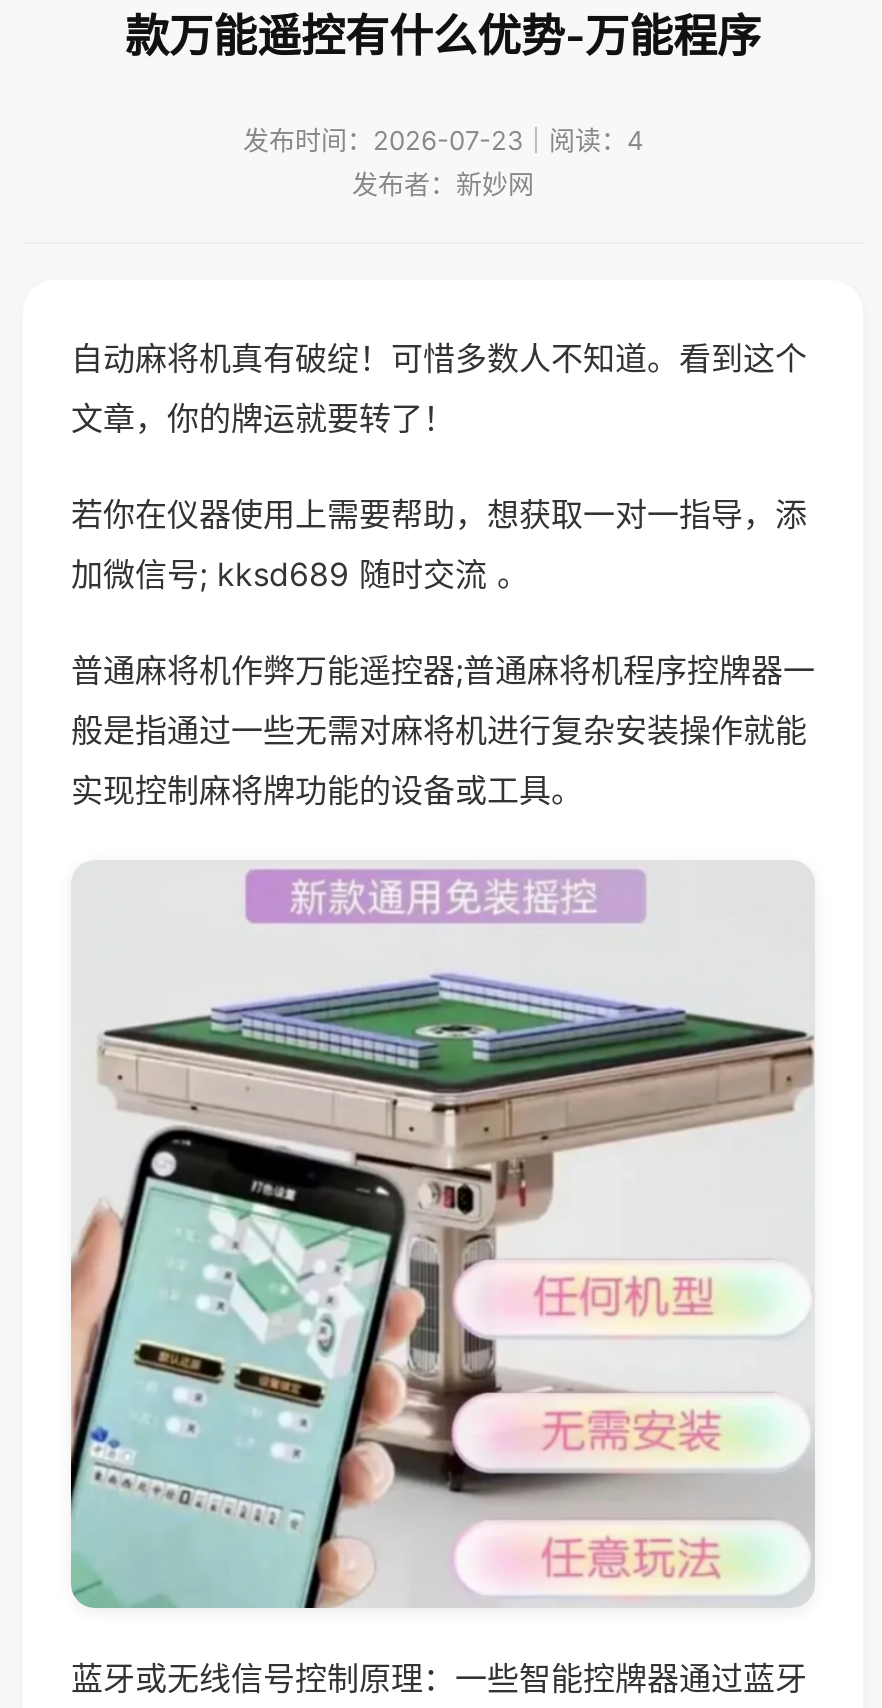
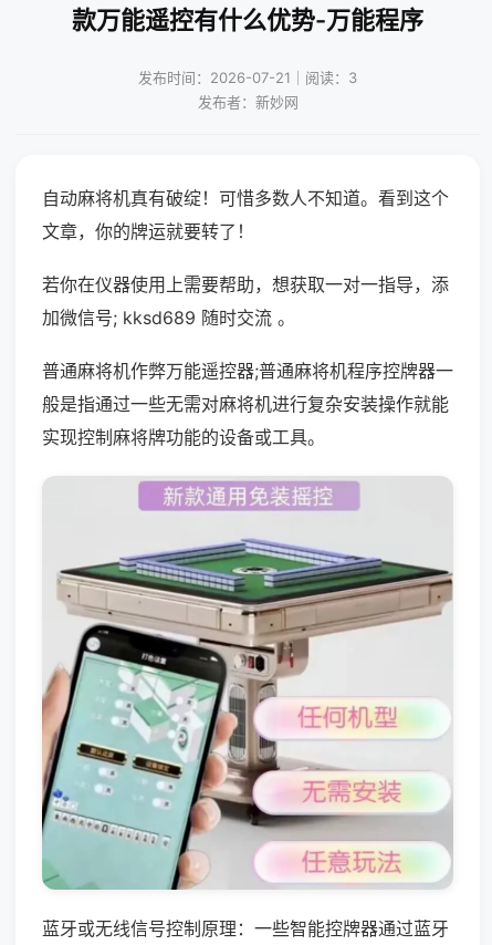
[243,124,643,156] 发布时间：2026-07-23｜阅读：4 -> [138,69,357,86] 发布时间：2026-07-21｜阅读：3

